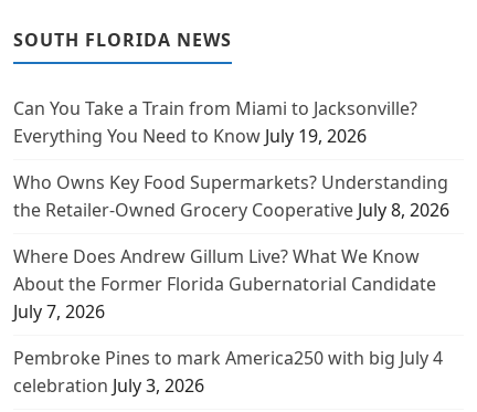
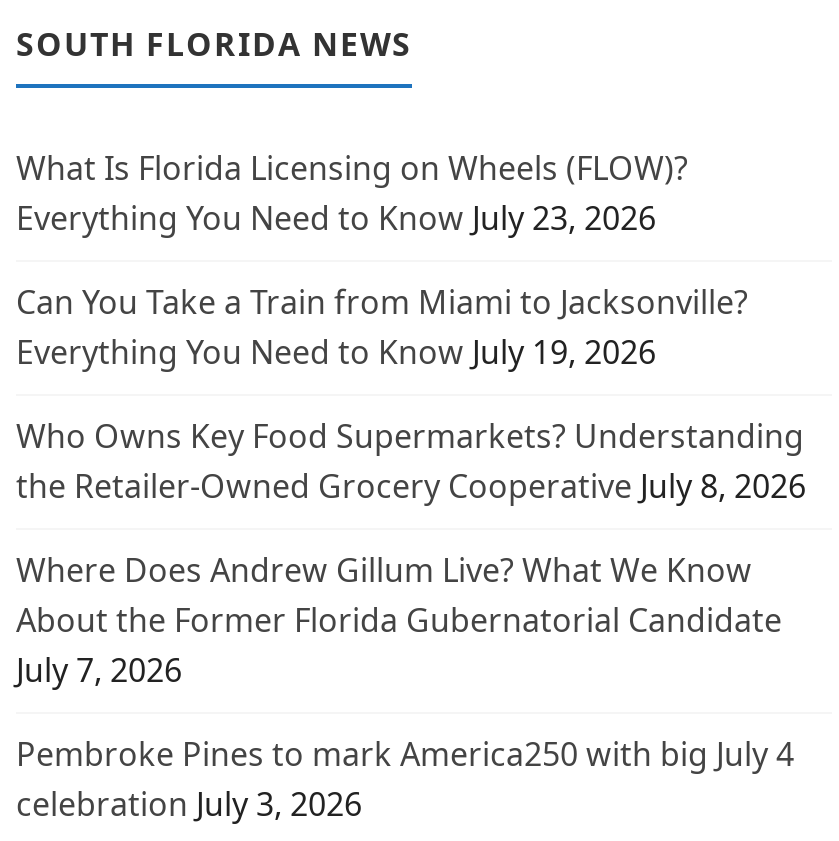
none -> [16,145,688,239] What Is Florida Licensing on Wheels (FLOW)? | Everything You Need to Know July 23, 2026

